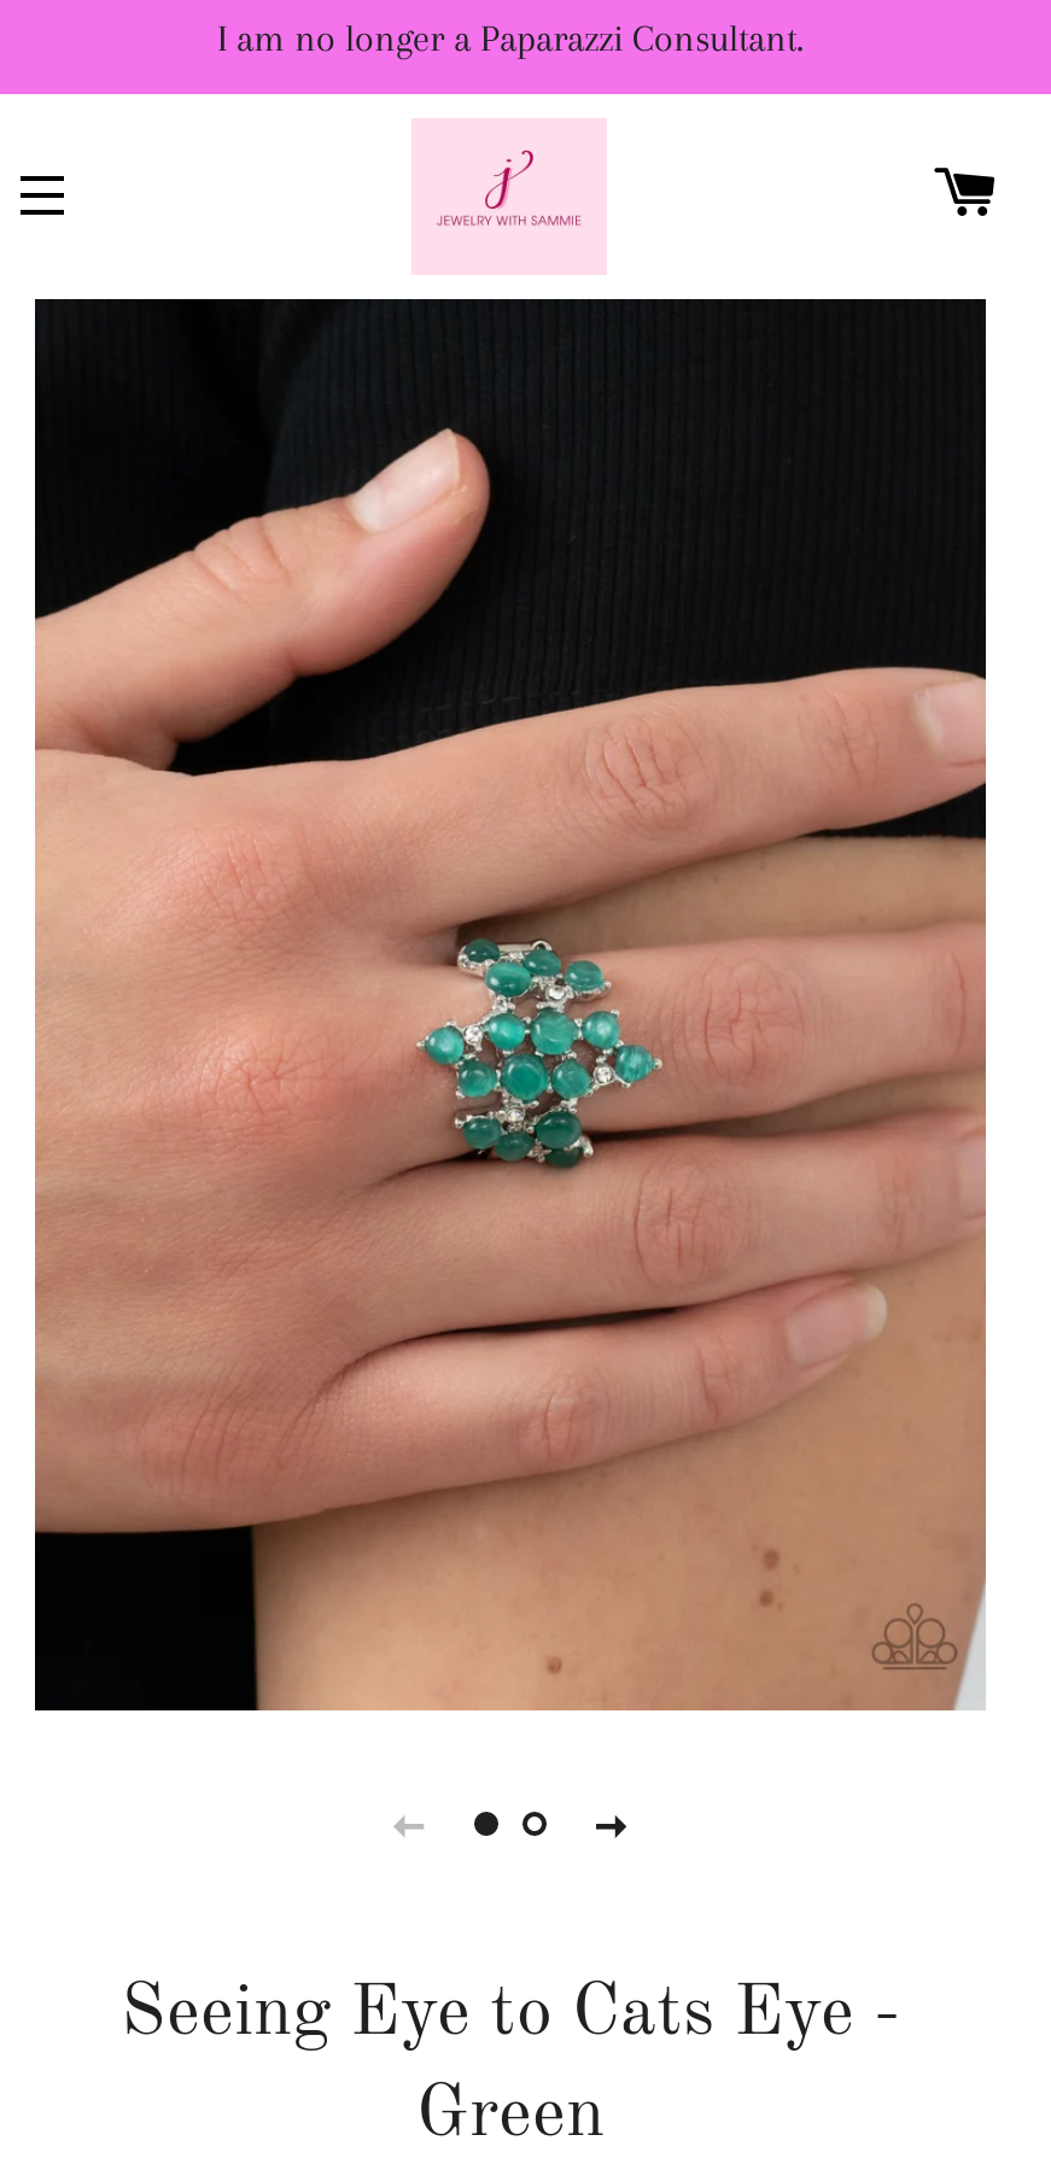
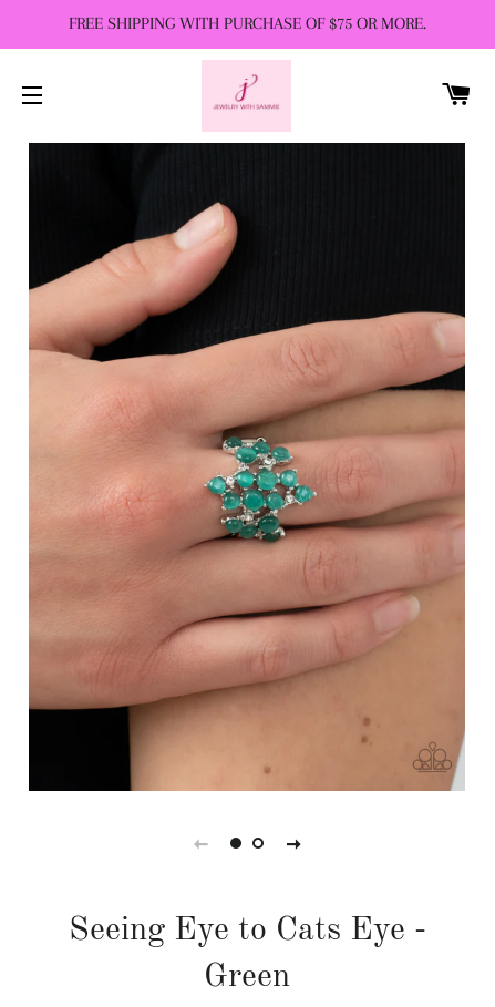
[217,17,804,60] I am no longer a Paparazzi Consultant. -> [68,13,426,33] FREE SHIPPING WITH PURCHASE OF $75 OR MORE.

